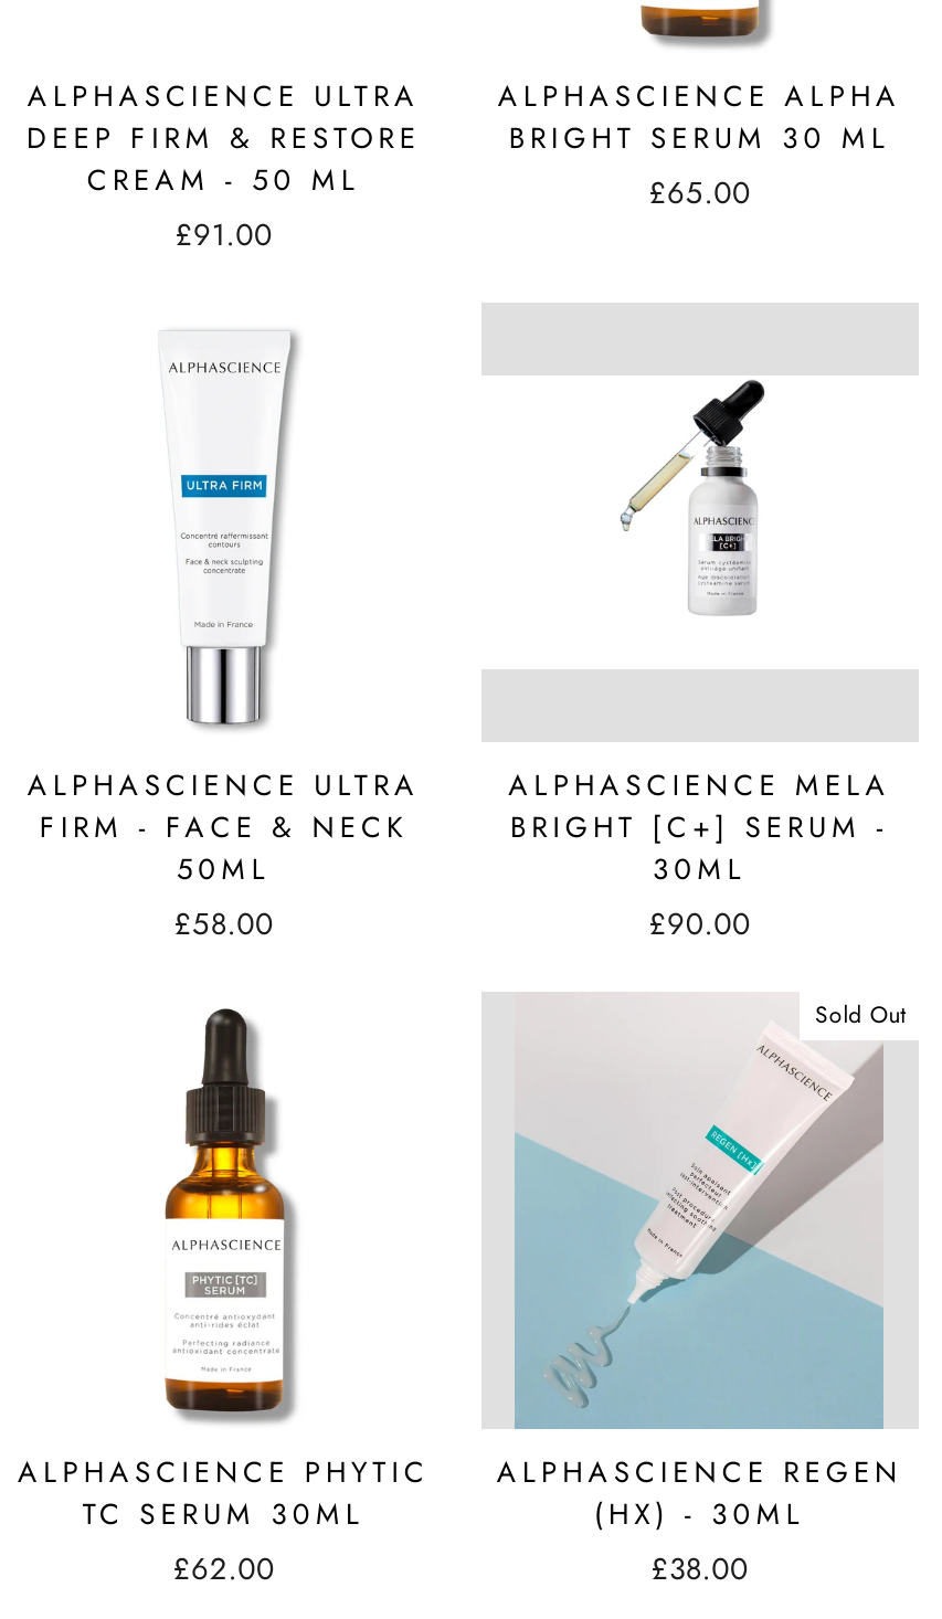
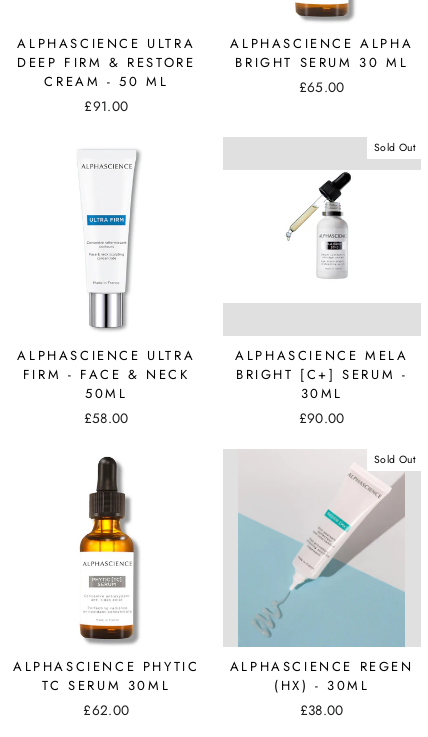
none -> [374,140,416,155] Sold Out

